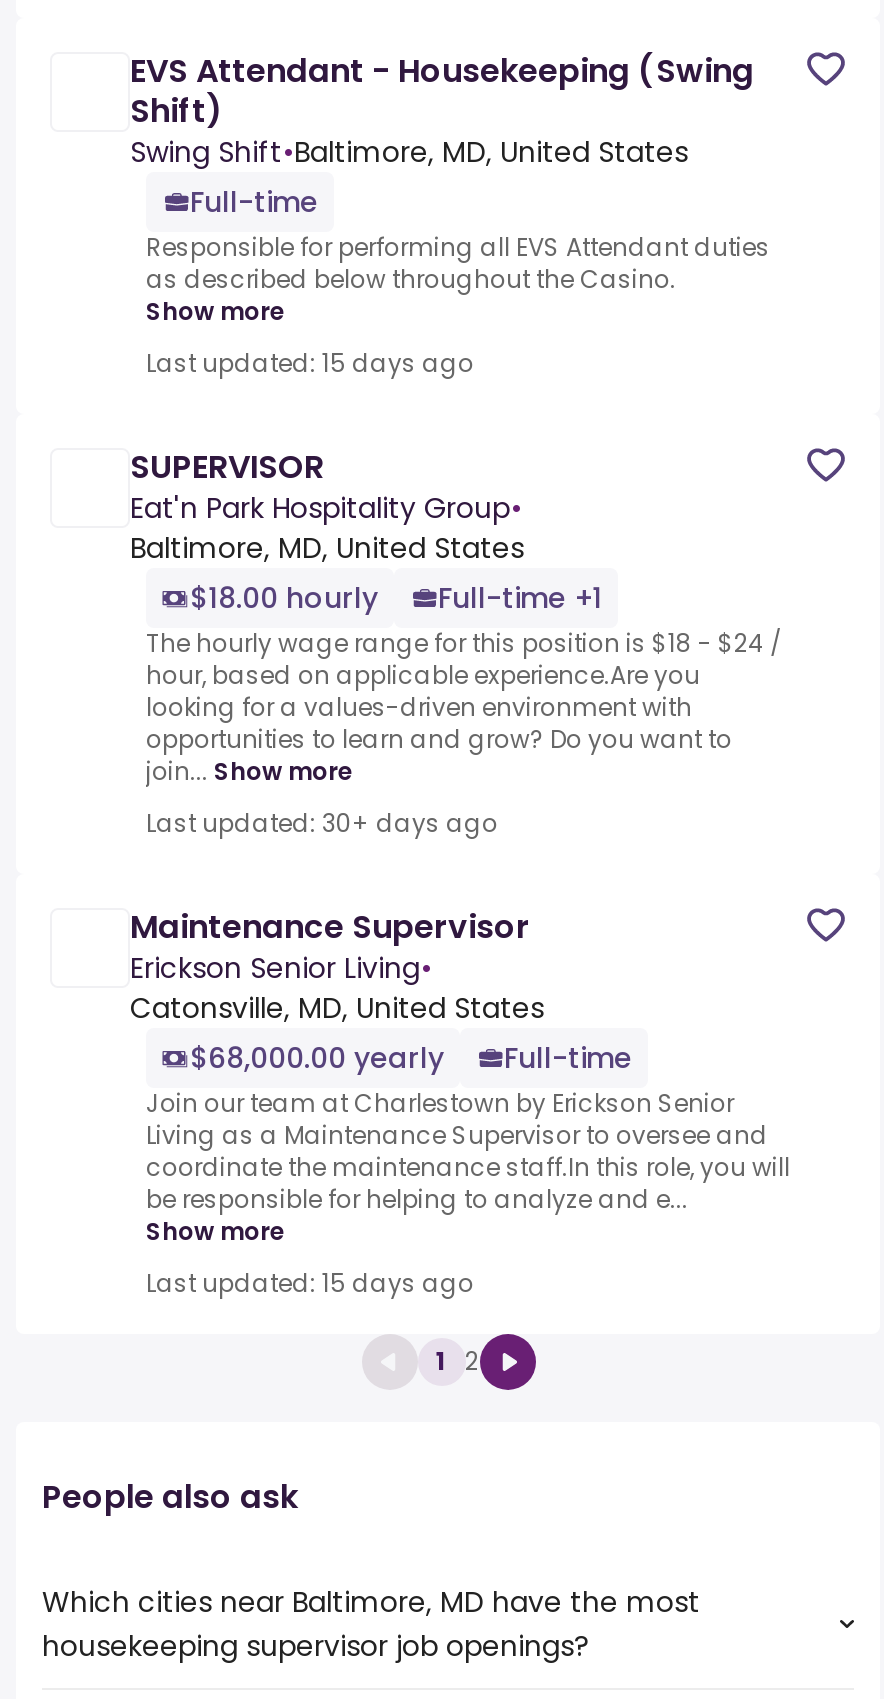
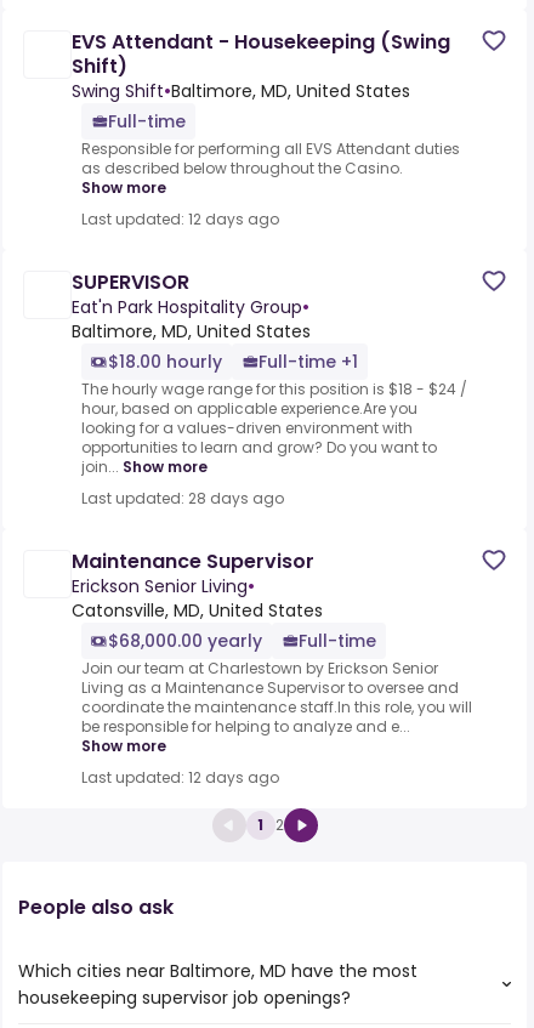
[146,346,474,380] Last updated: 15 days ago -> [81,209,279,230] Last updated: 12 days ago
[146,806,498,840] Last updated: 30+ days ago -> [81,488,284,509] Last updated: 28 days ago
[146,1266,474,1300] Last updated: 15 days ago -> [81,767,279,788] Last updated: 12 days ago

